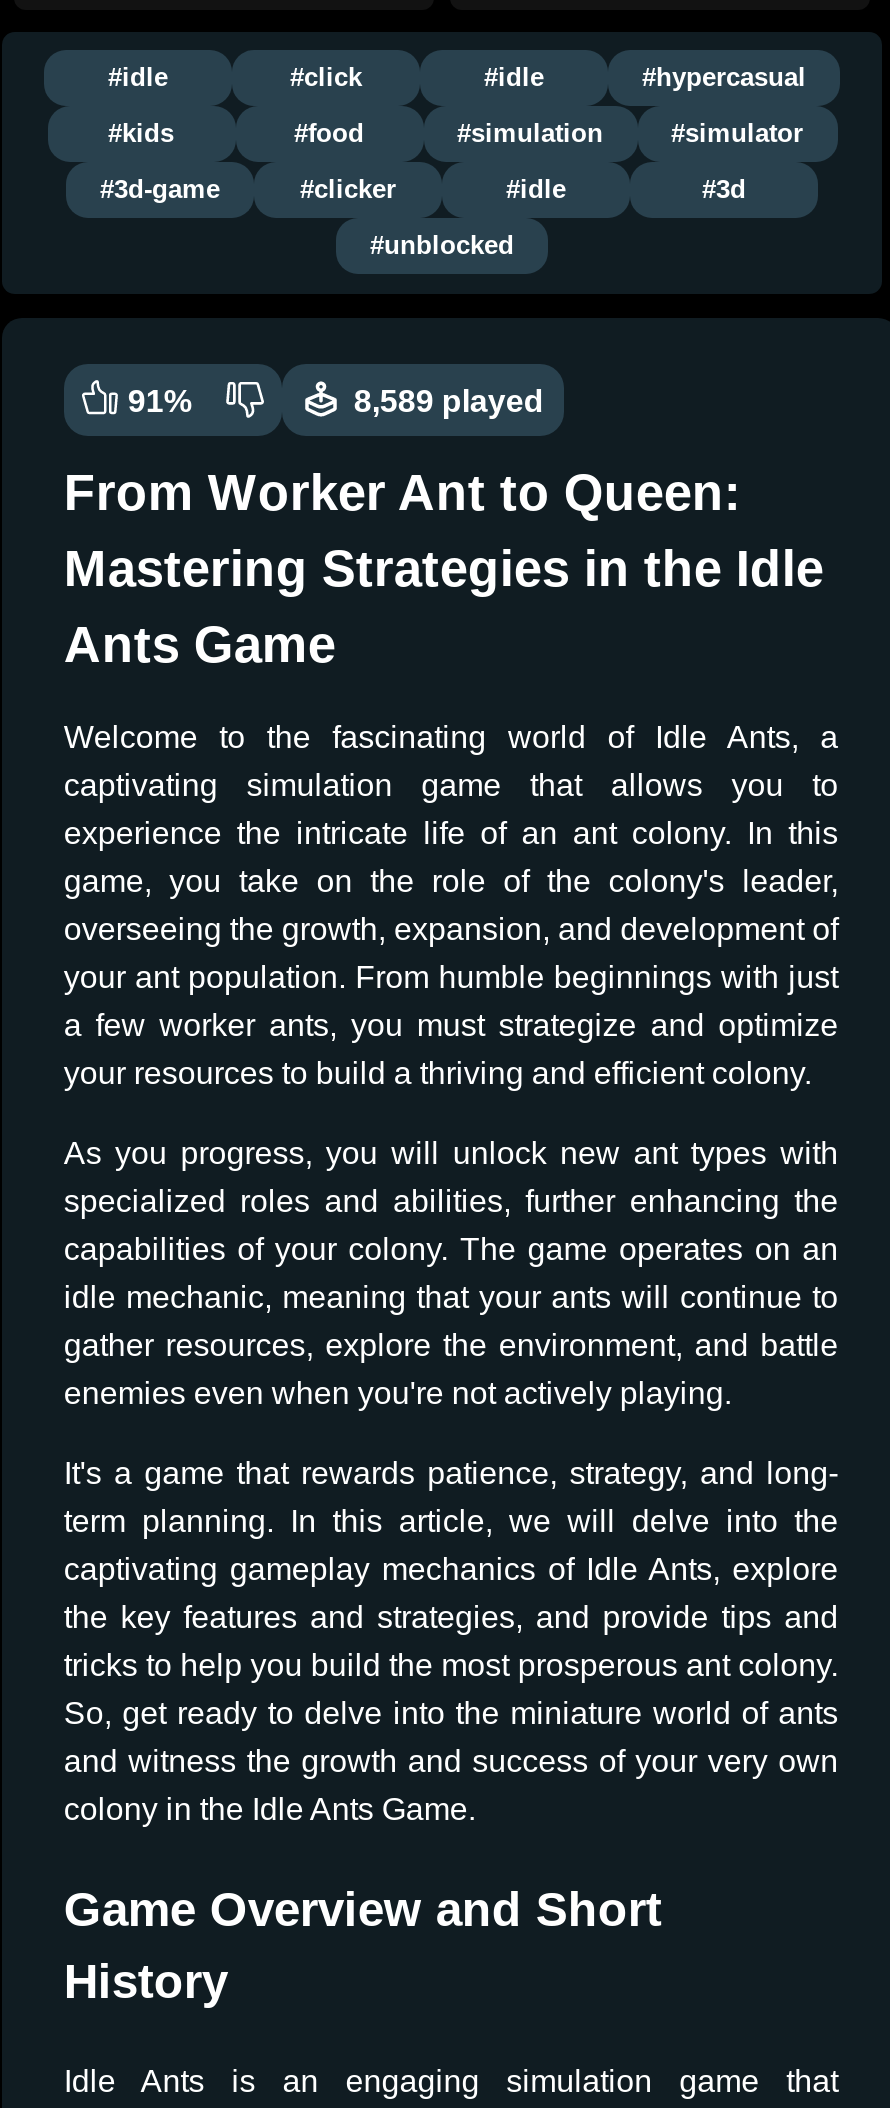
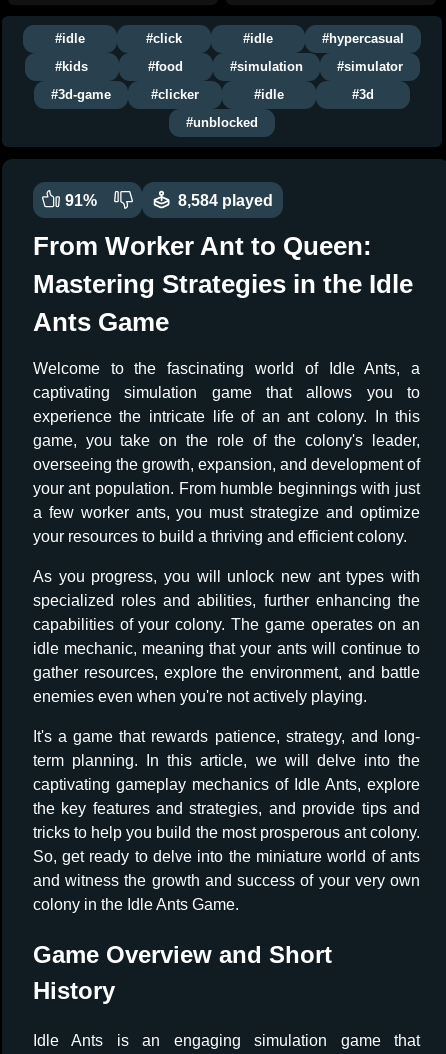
[354,383,544,417] 8,589 played -> [178,192,273,209] 8,584 played

